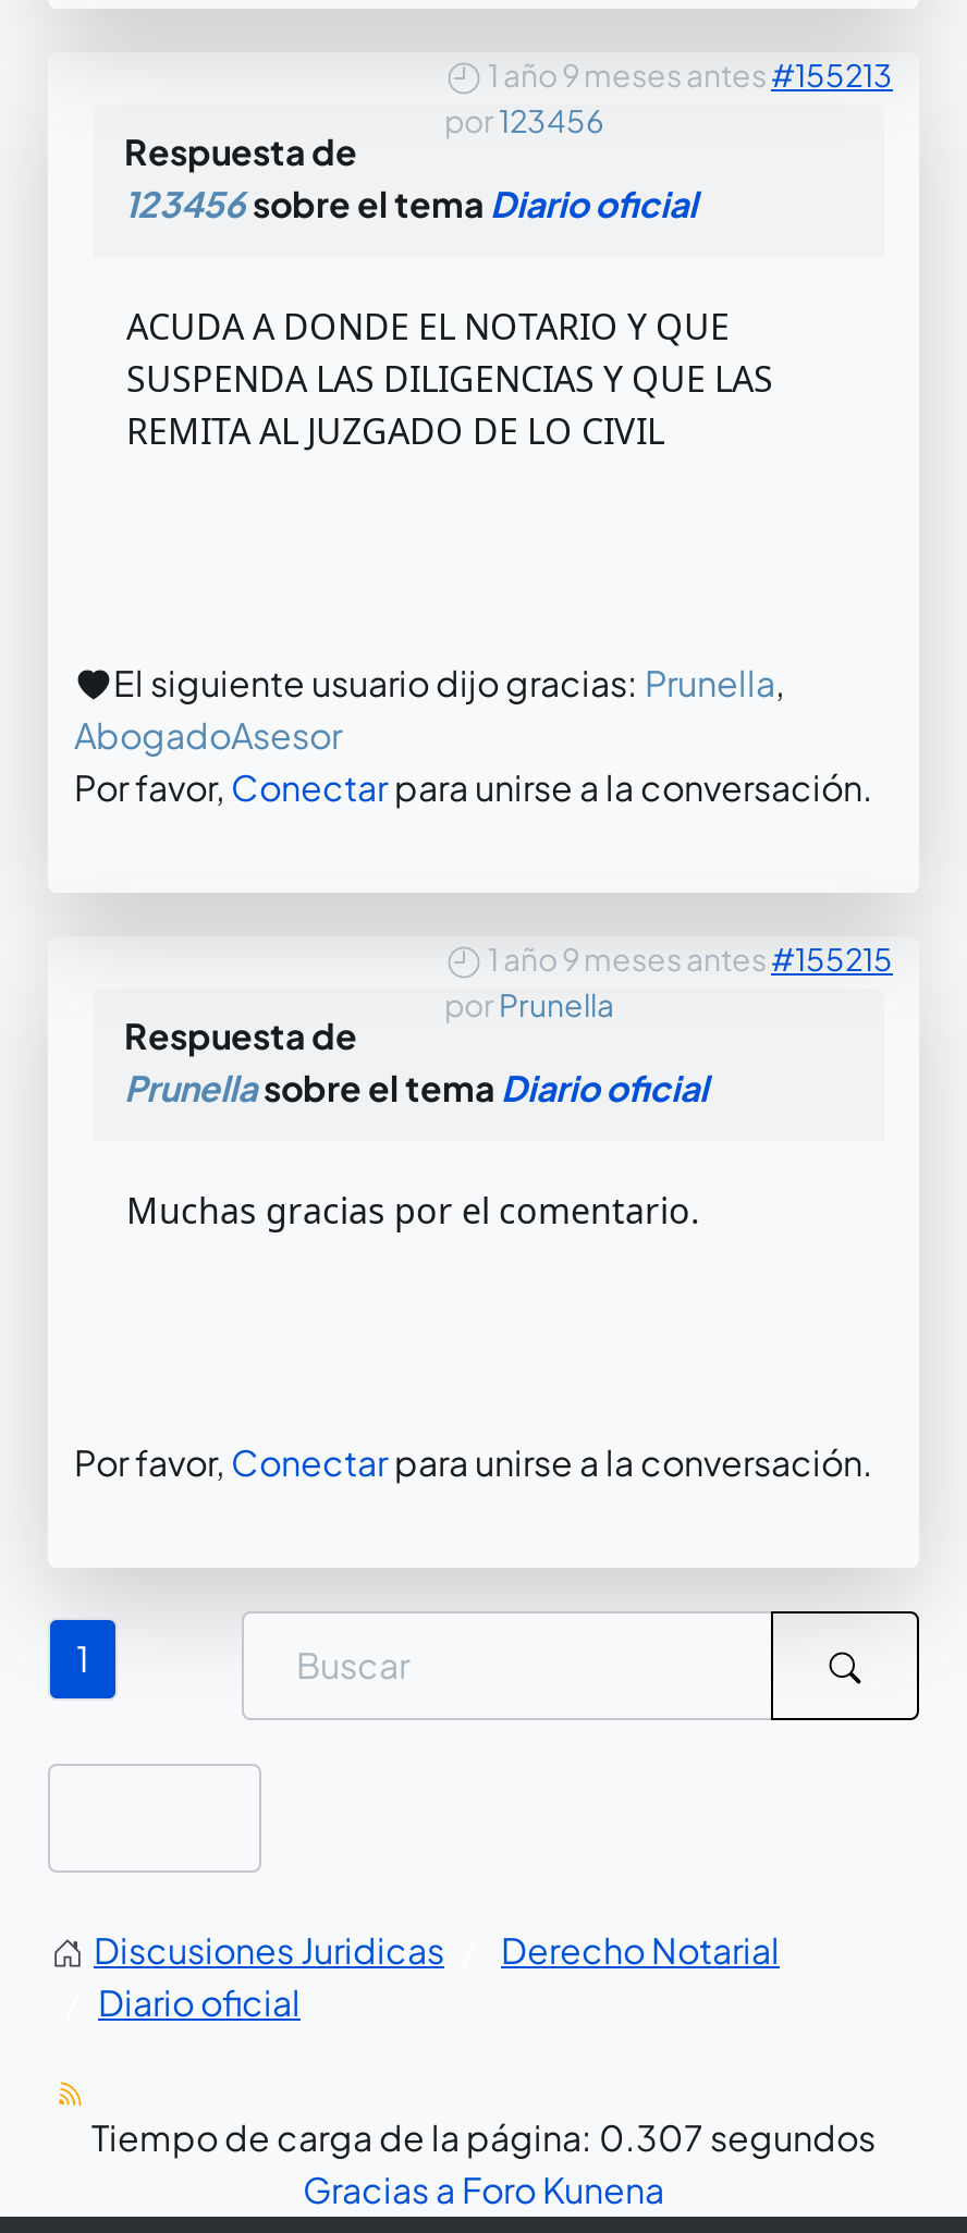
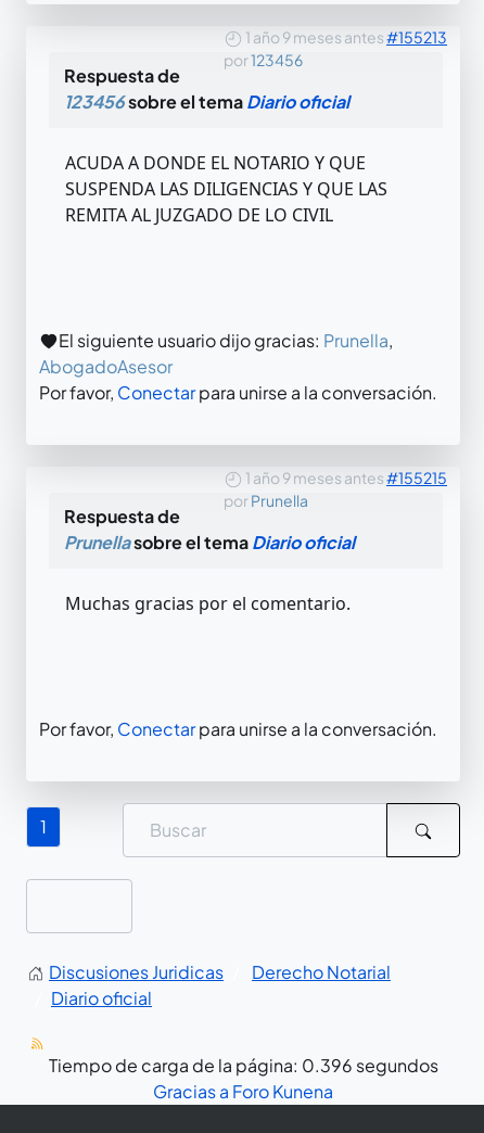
[91,2113,876,2159] Tiempo de carga de la página: 0.307 segundos -> [48,1053,438,1076] Tiempo de carga de la página: 0.396 segundos

